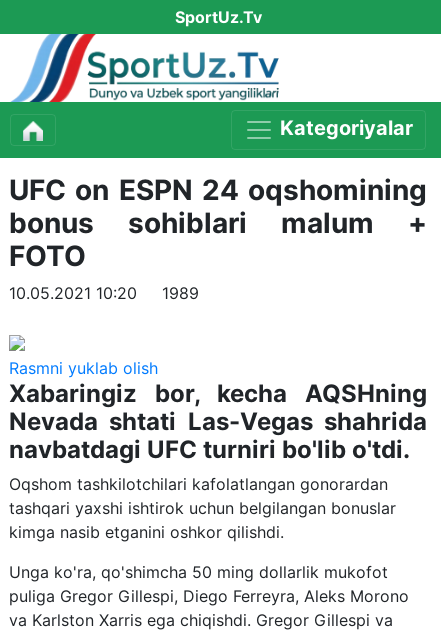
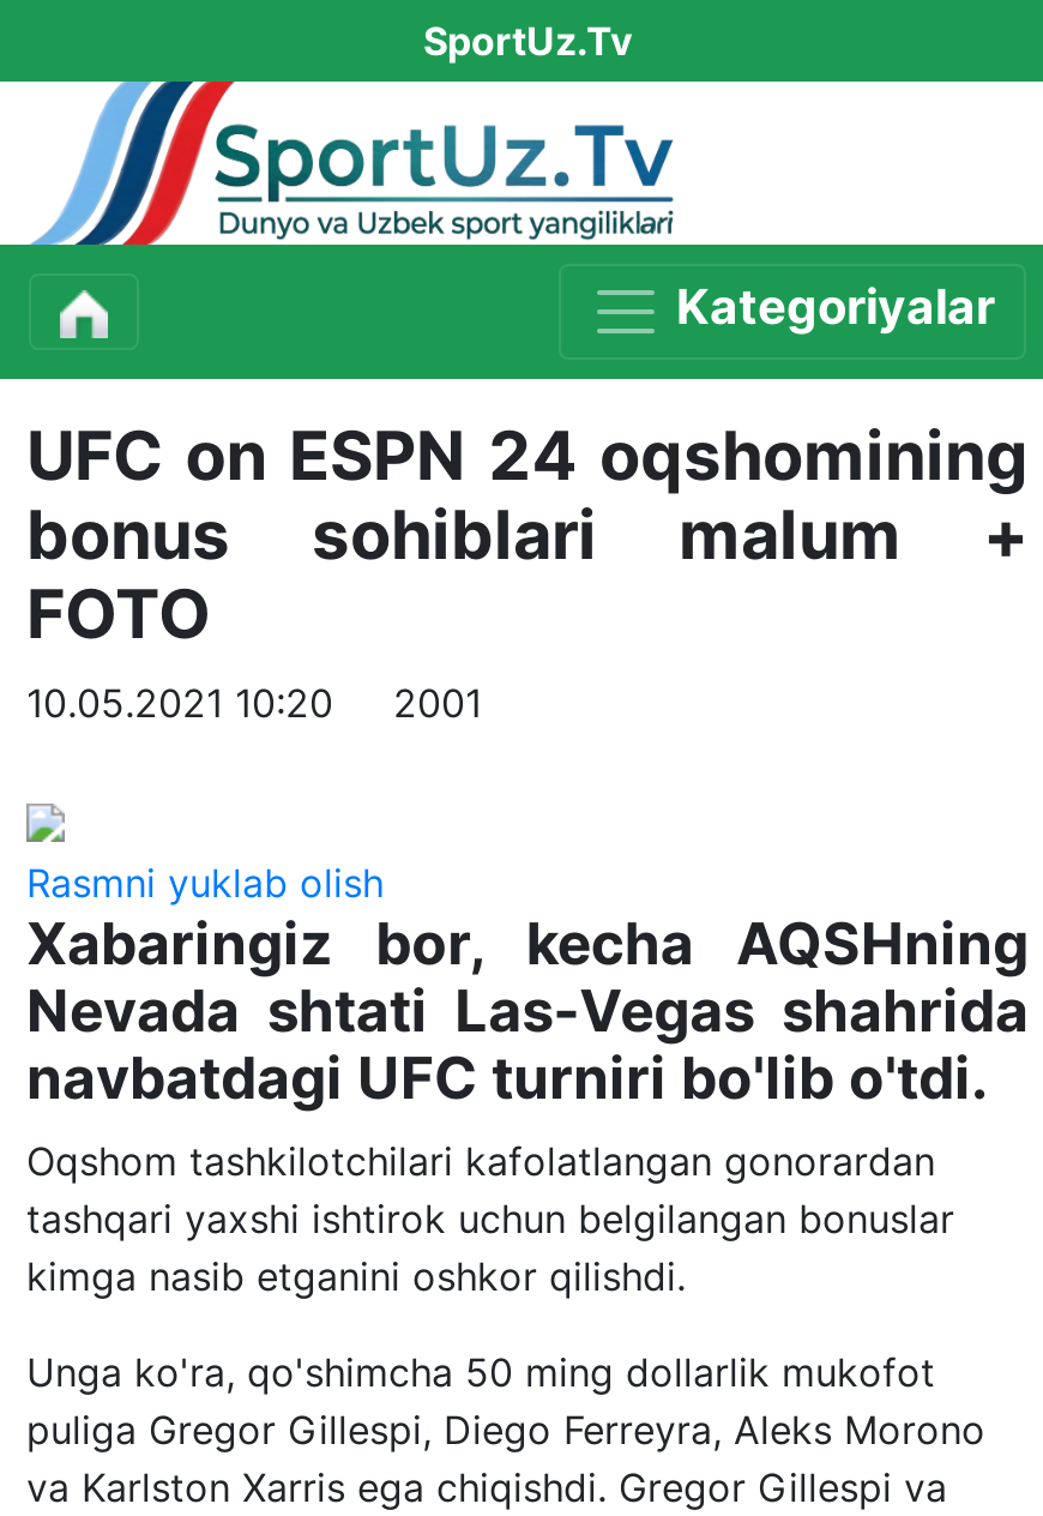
[9,283,199,303] 10.05.2021 10:20 1989 -> [26,679,482,727] 10.05.2021 10:20 2001

